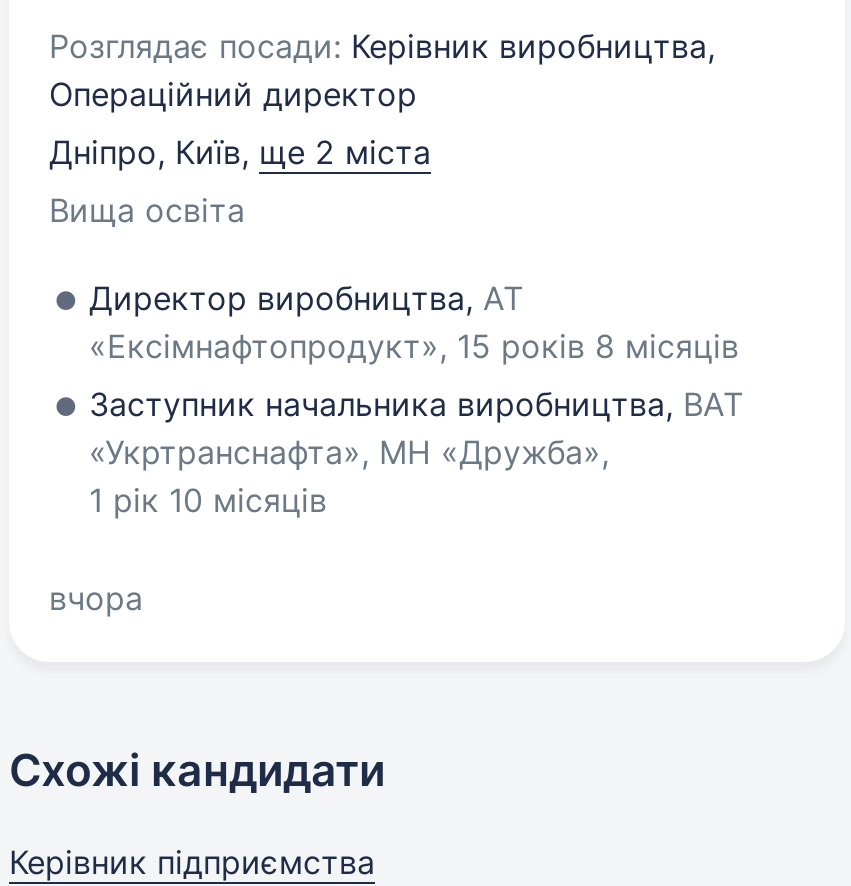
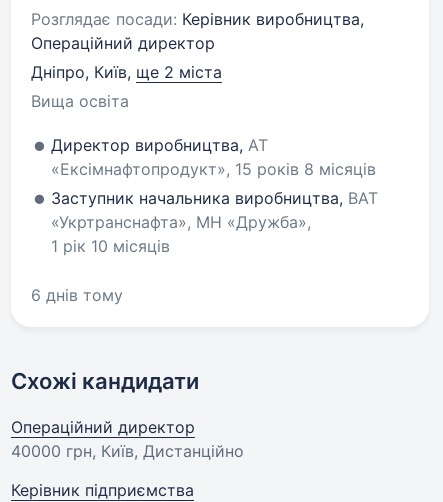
[49,577,143,617] вчора -> [31,285,123,305] 6 днів тому
none -> [11,417,244,461] Операційний директор | 40000 грн, Київ, Дистанційно

